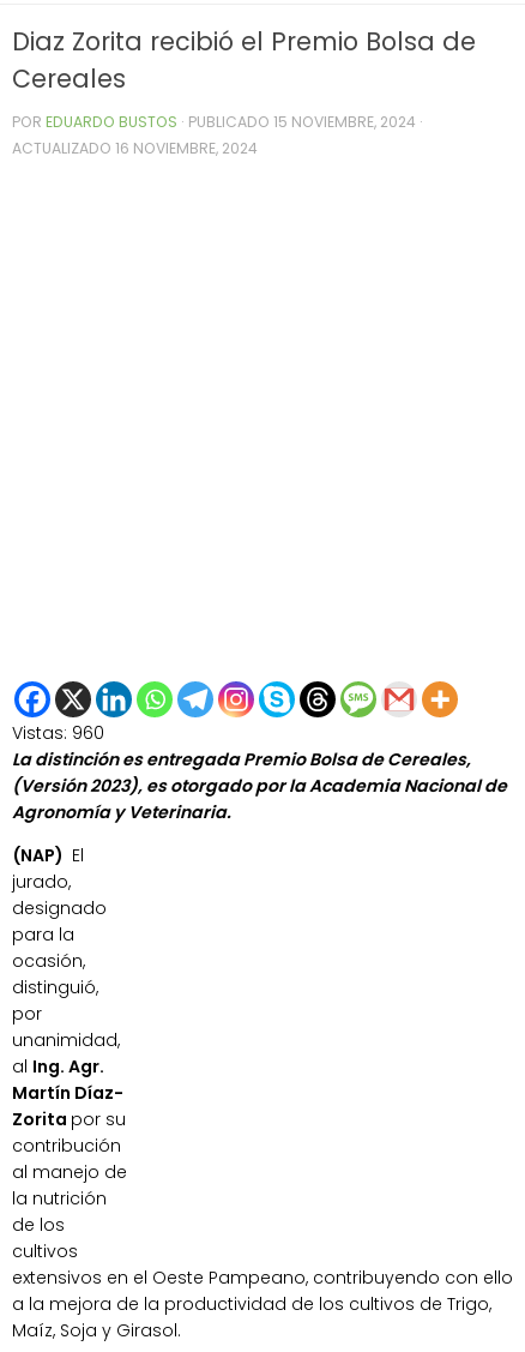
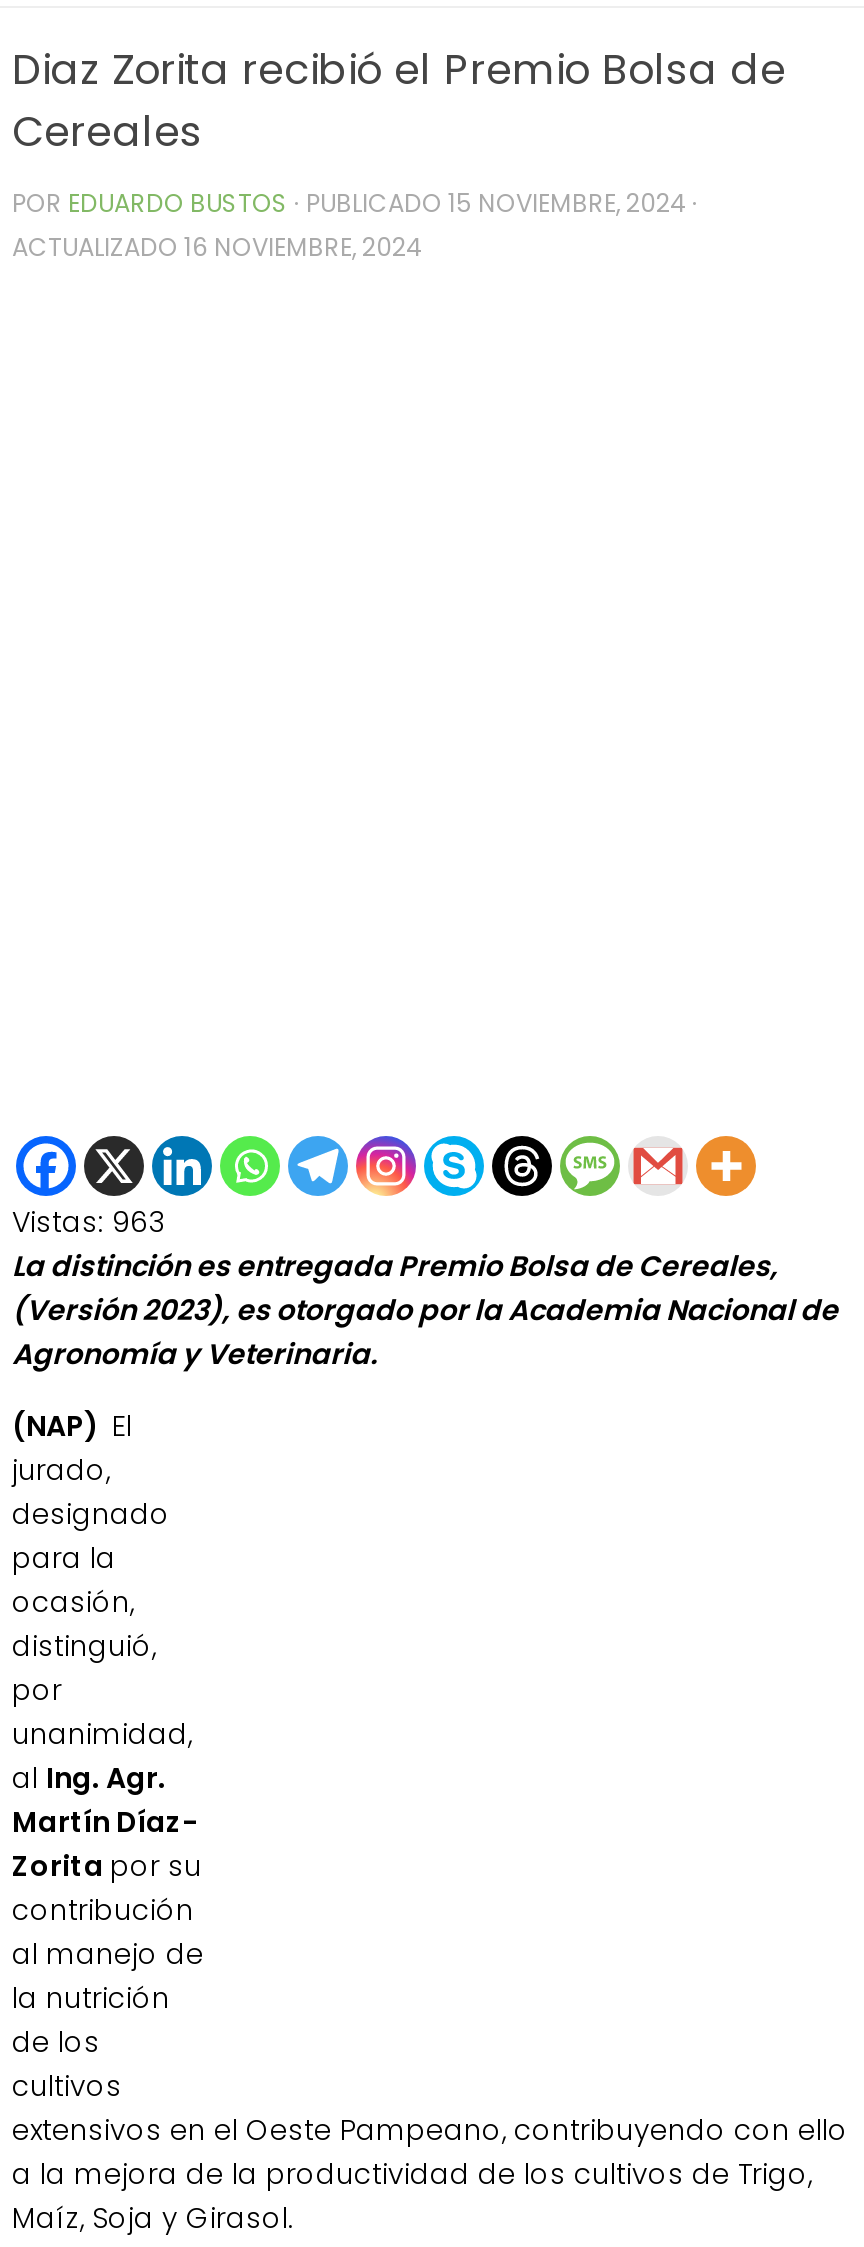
[12,721,104,745] Vistas: 960 -> [12,1202,164,1242] Vistas: 963

